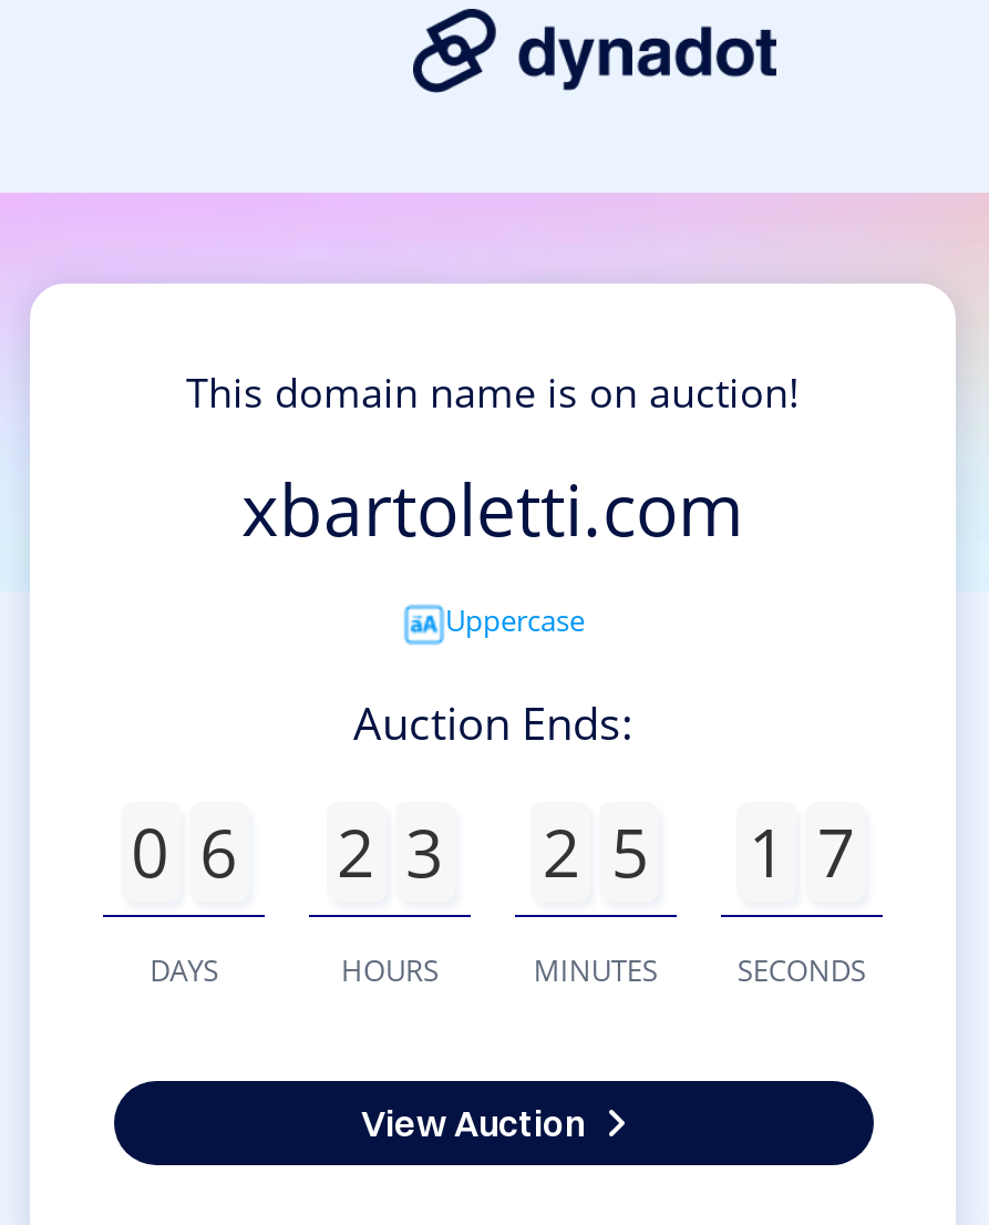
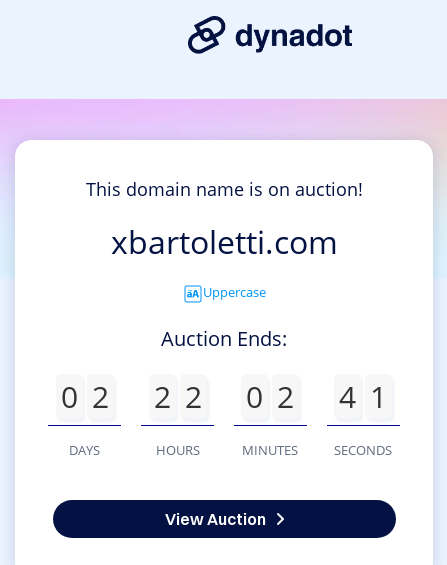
[131,806,237,897] 0 6 -> [61,376,109,417] 0 2
[337,806,443,897] 2 3 -> [153,376,201,417] 2 2
[542,806,649,897] 2 5 -> [246,376,294,417] 0 2
[748,806,855,897] 1 7 -> [339,376,387,417] 4 1

